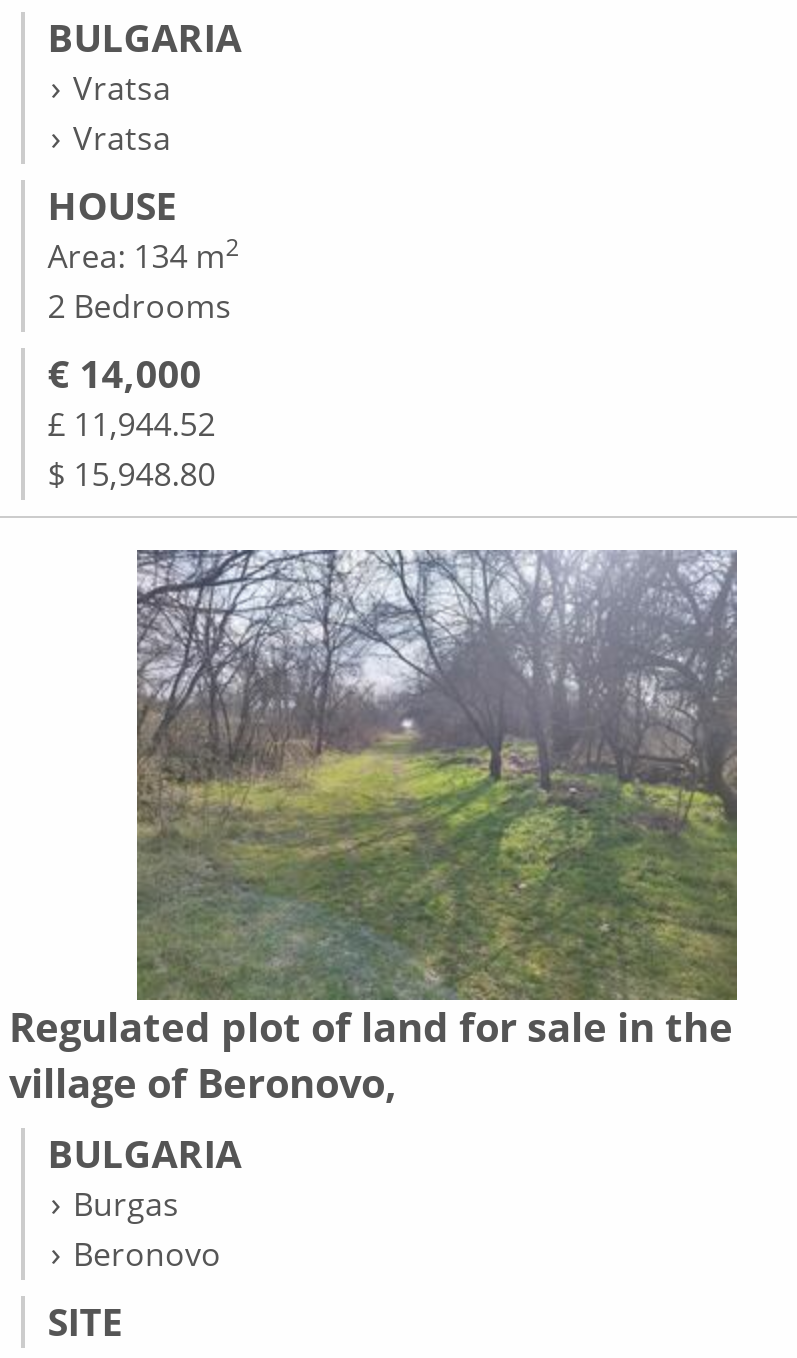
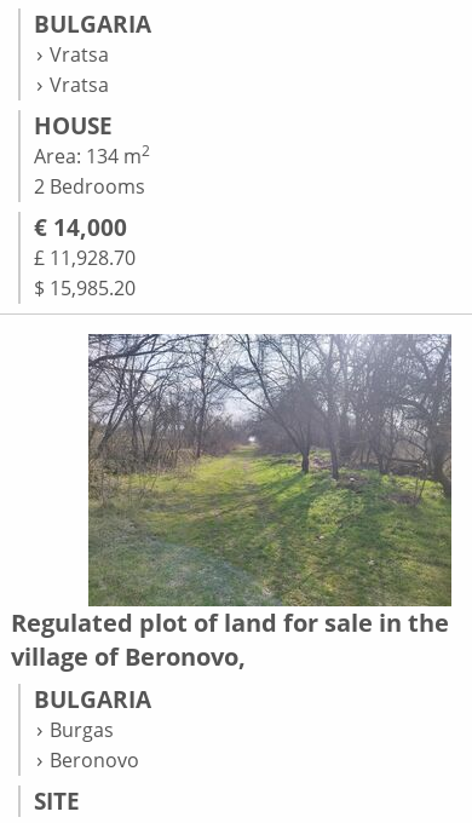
[47,402,215,446] £ 11,944.52 -> [34,244,136,271] £ 11,928.70
[47,452,215,496] $ 15,948.80 -> [34,274,136,301] $ 15,985.20

